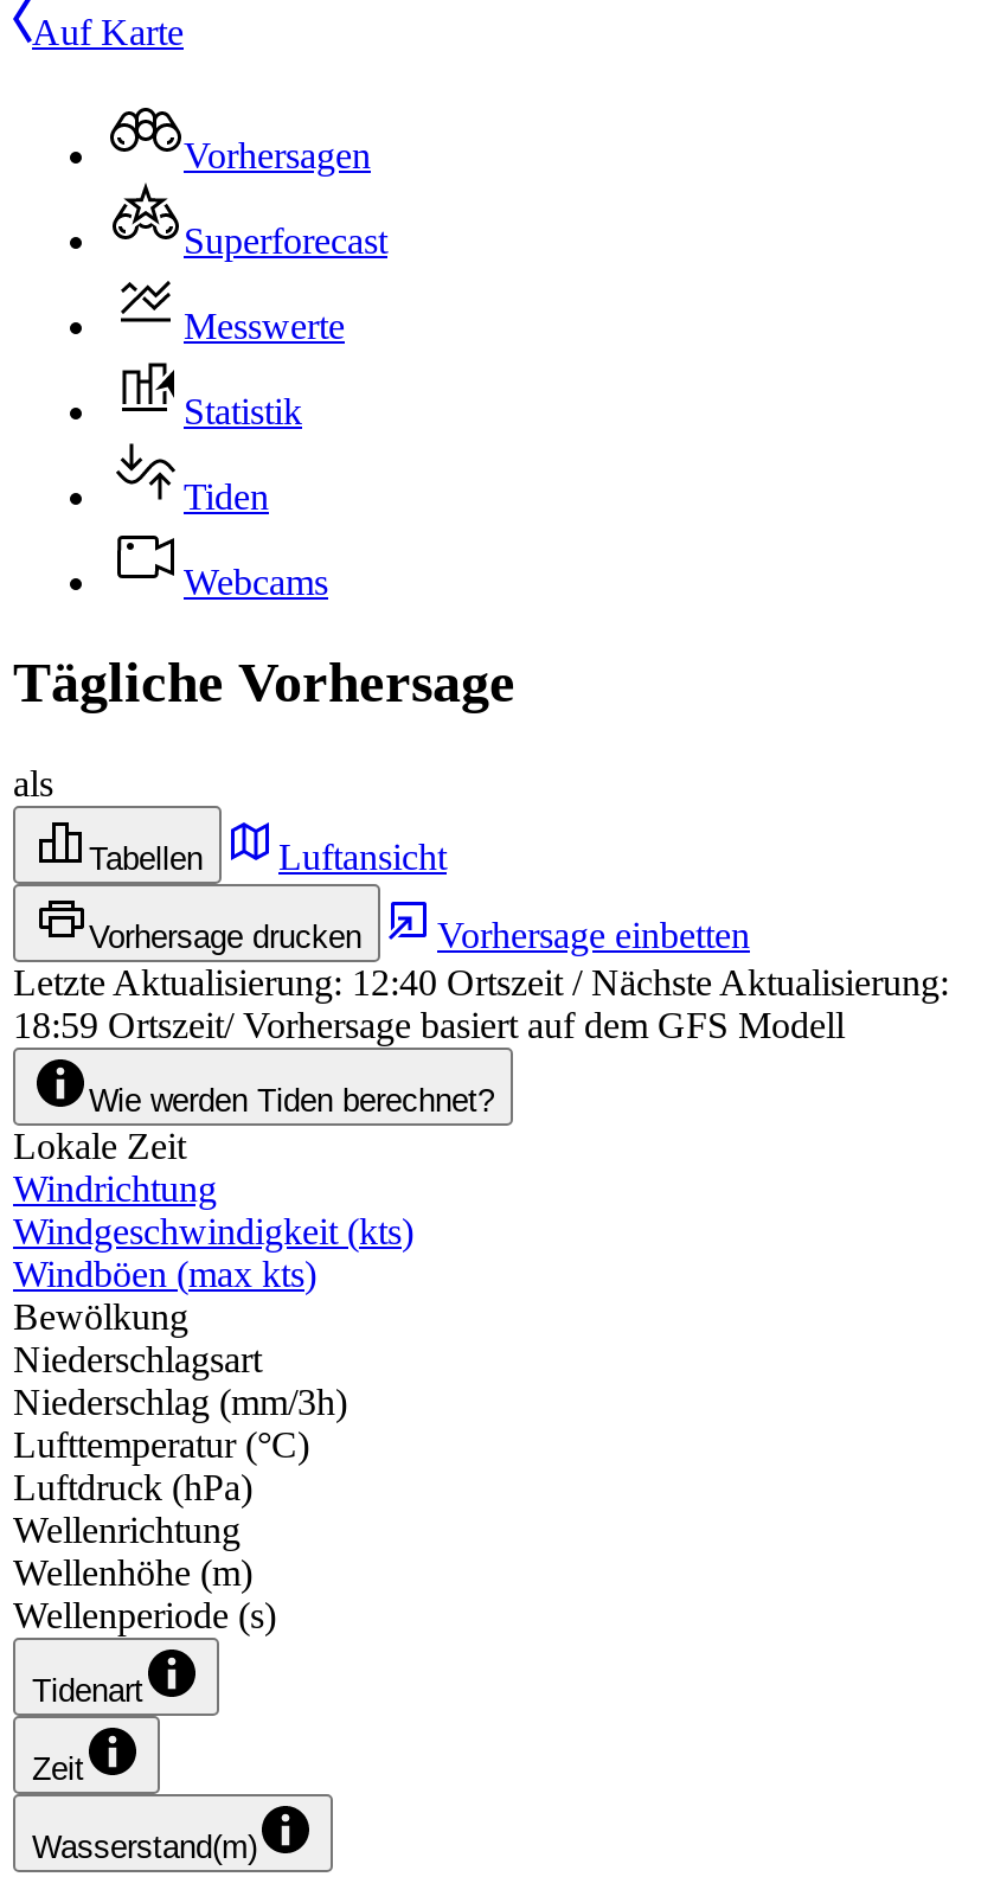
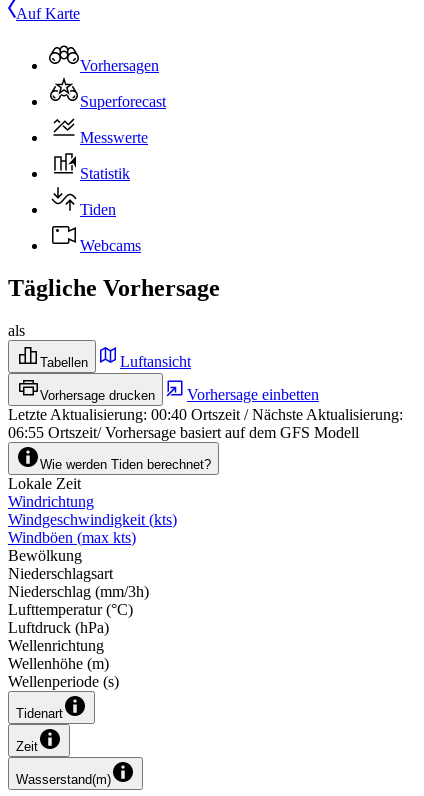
[13,962,949,1002] Letzte Aktualisierung:12:40 Ortszeit / Nächste Aktualisierung: -> [8,406,403,423] Letzte Aktualisierung:00:40 Ortszeit / Nächste Aktualisierung:
[13,1004,845,1044] 18:59 Ortszeit/ Vorhersage basiert auf dem GFS Modell -> [8,424,359,441] 06:55 Ortszeit/ Vorhersage basiert auf dem GFS Modell

